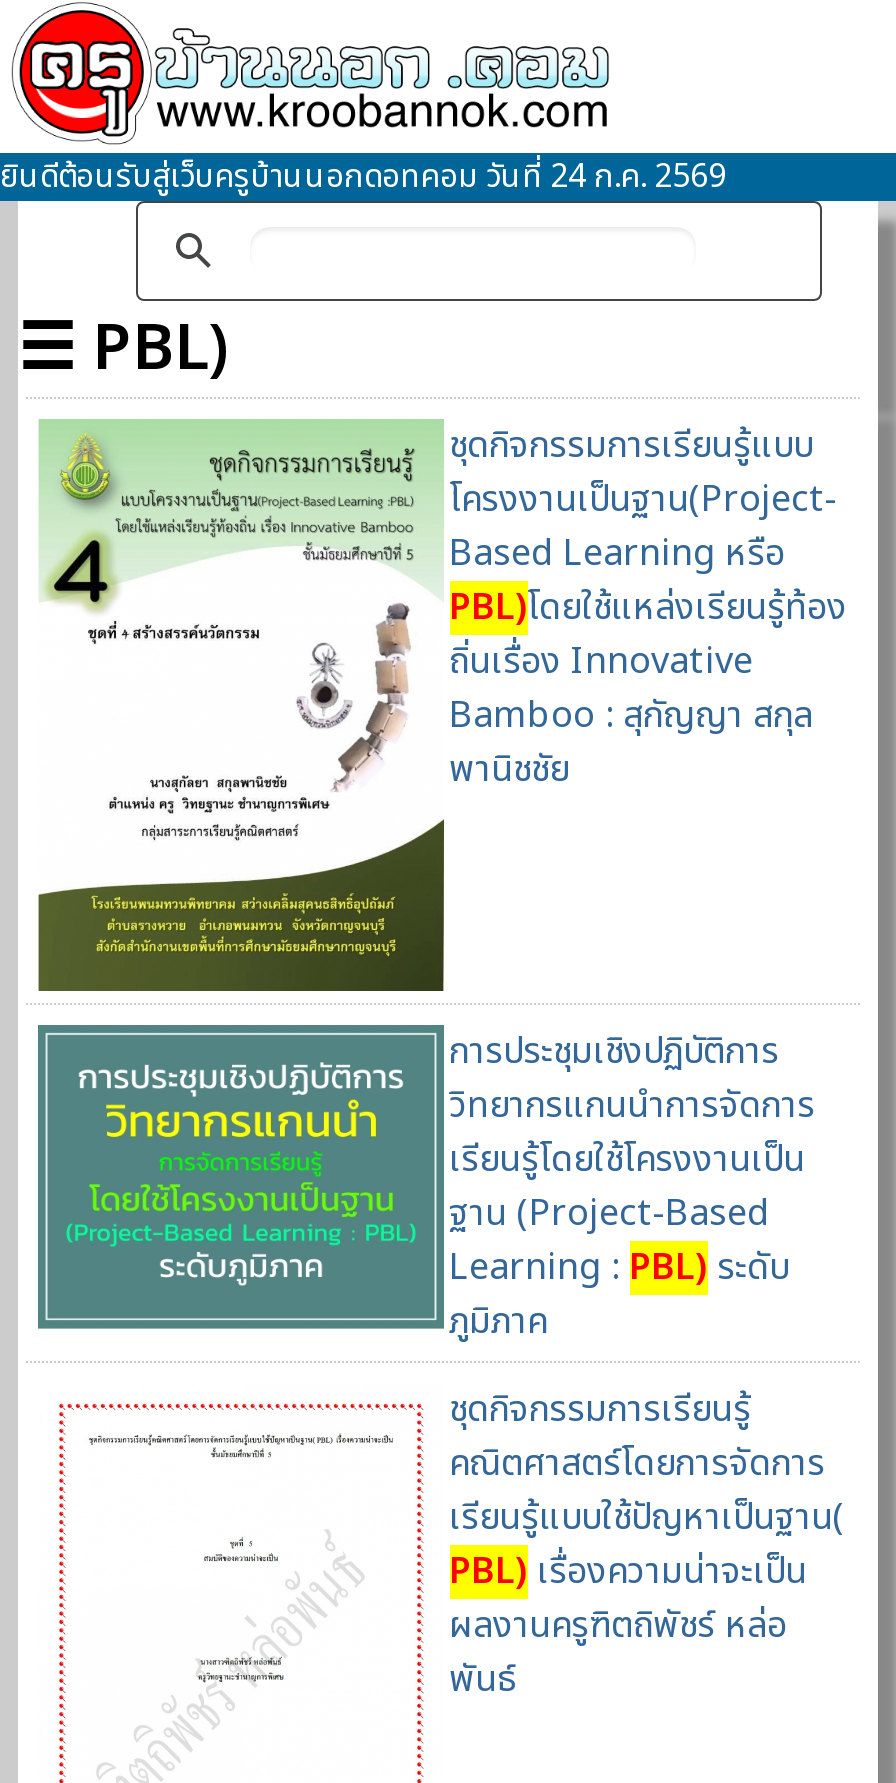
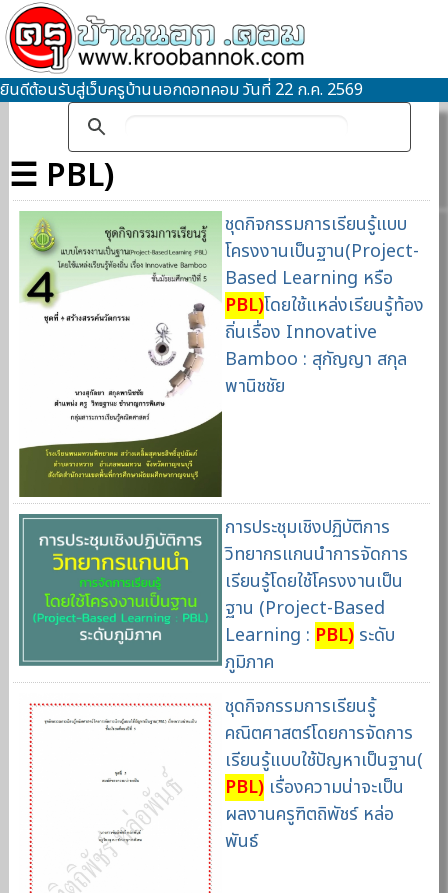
[0,154,726,202] ยินดีต้อนรับสู่เว็บครูบ้านนอกดอทคอม วันที่ 24 ก.ค. 2569 -> [0,78,363,102] ยินดีต้อนรับสู่เว็บครูบ้านนอกดอทคอม วันที่ 22 ก.ค. 2569

